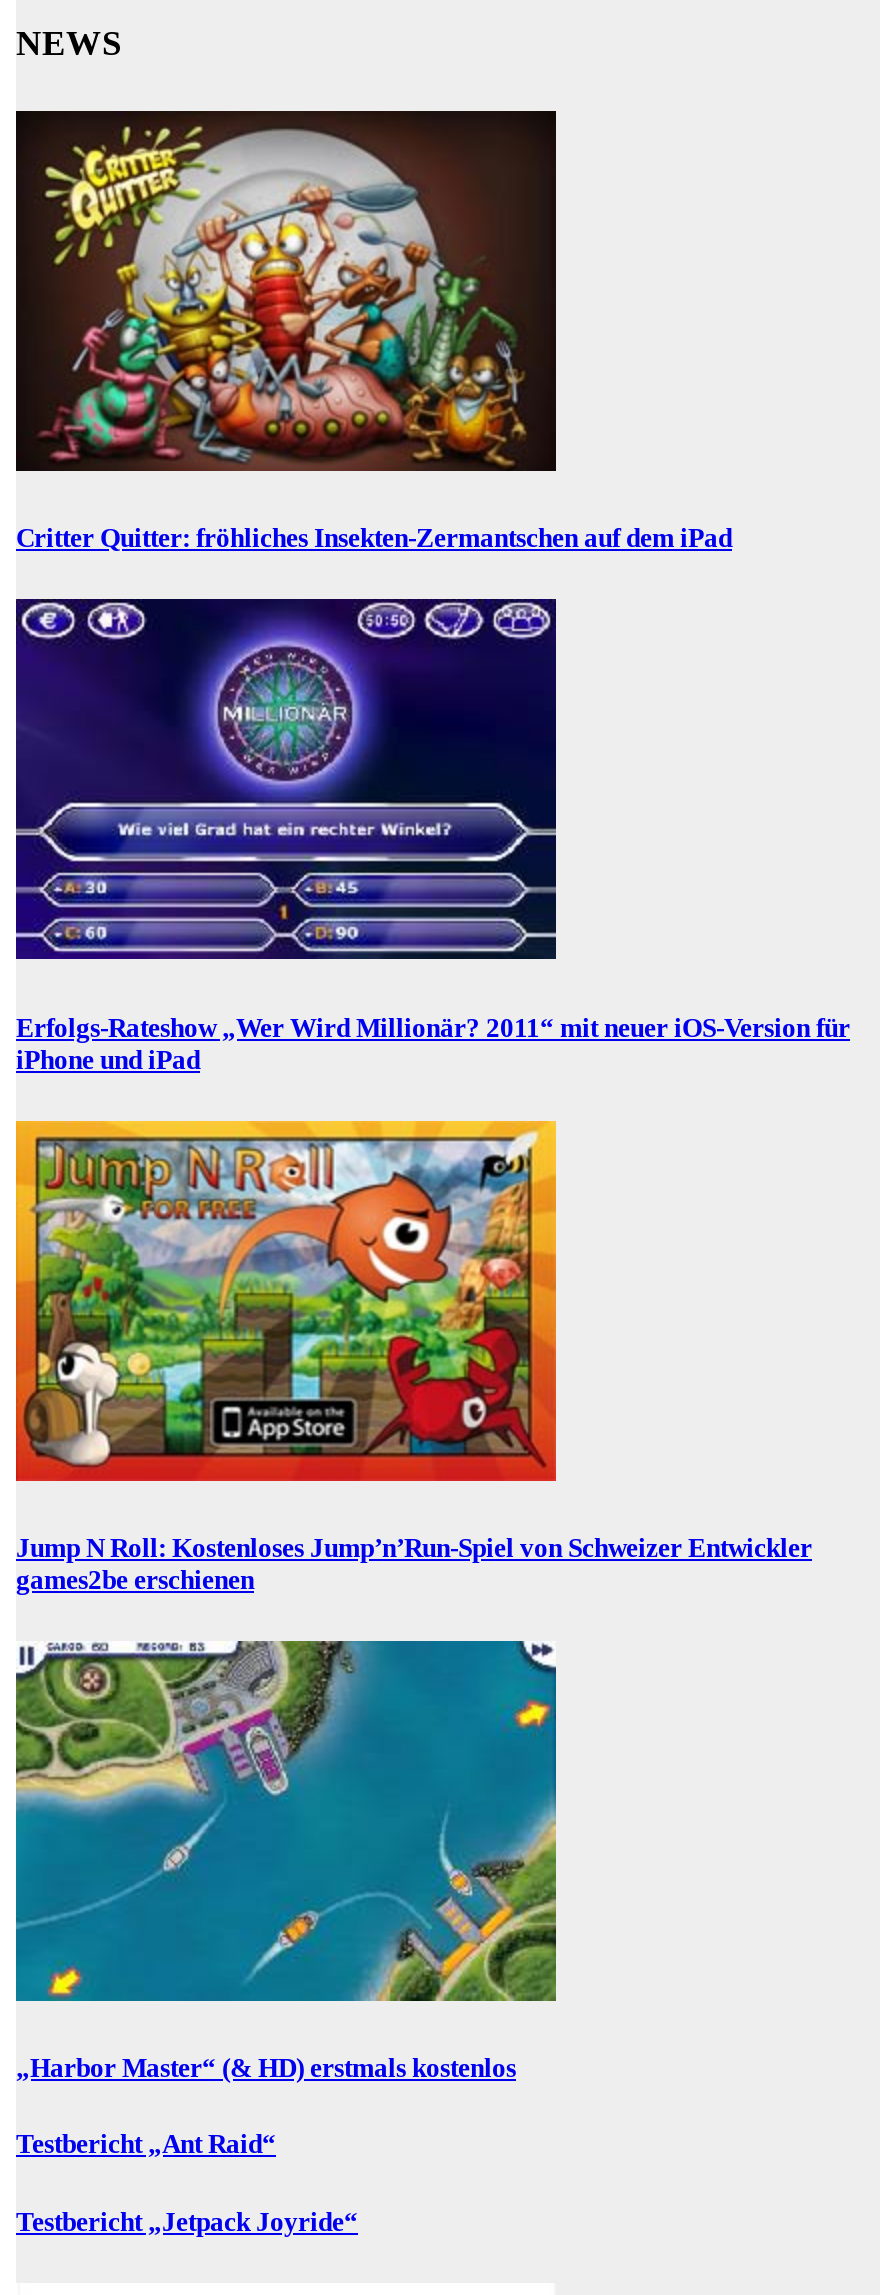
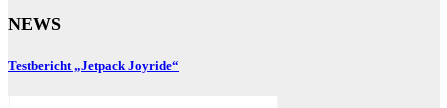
[14,109,732,554] [image] | Critter Quitter: fröhliches Insekten-Zermantschen auf dem iPad -> none
[14,597,850,1074] [image] | Erfolgs-Rateshow „Wer Wird Millionär? 2011“ mit neuer iOS-Version für | iPhone und iPad -> none
[14,1119,812,1595] [image] | Jump N Roll: Kostenloses Jump’n’Run-Spiel von Schweizer Entwickler | games2be erschienen -> none
[14,1639,558,2160] [image] | „Harbor Master“ (& HD) erstmals kostenlos | Testbericht „Ant Raid“ -> none

